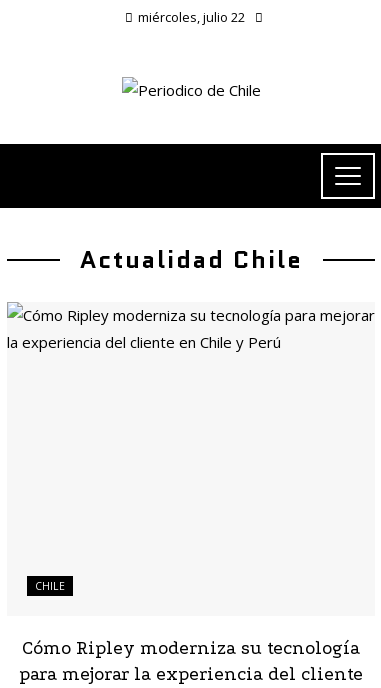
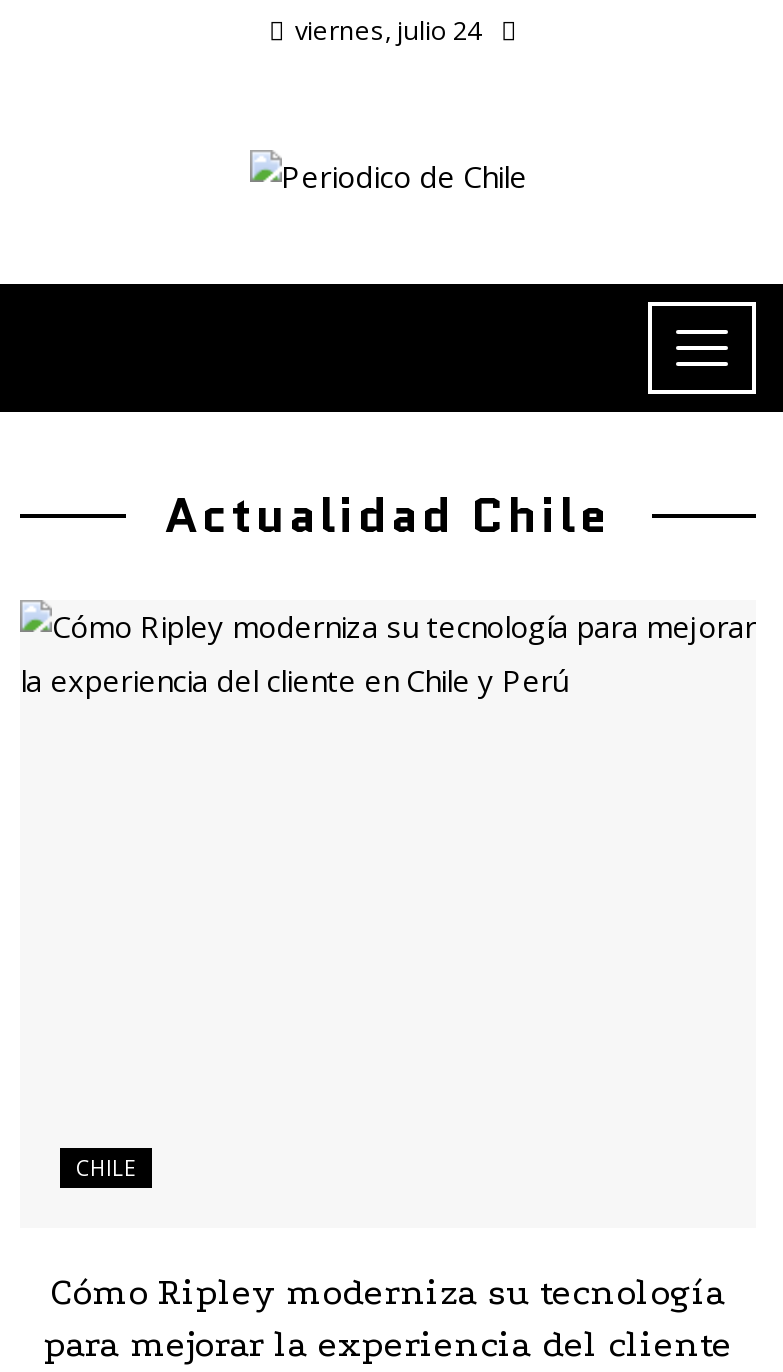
[137,8,244,26] miércoles, julio 22 -> [295,12,481,48] viernes, julio 24

